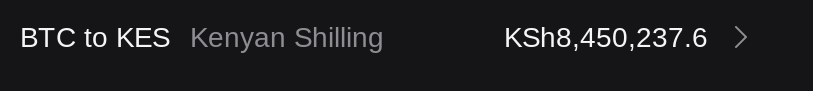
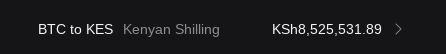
[504,21,708,53] KSh8,450,237.6 -> [272,21,382,37] KSh8,525,531.89

